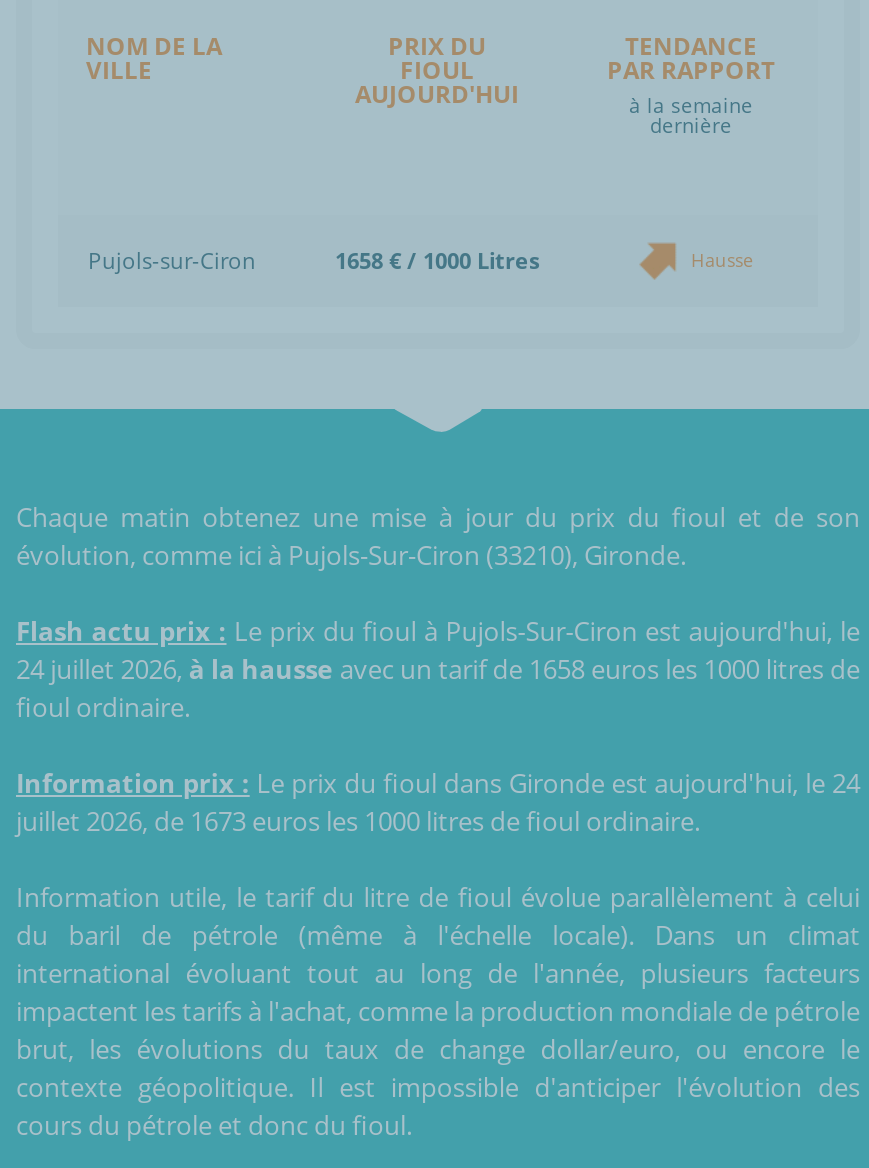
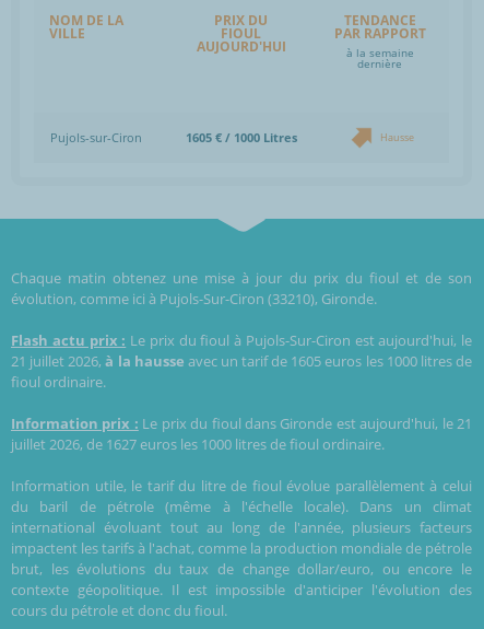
[335,245,539,275] 1658 € / 1000 Litres -> [185,129,297,145] 1605 € / 1000 Litres
[16,651,860,687] 24 juillet 2026, à la hausse avec un tarif de 1658 euros les 1000 litres de -> [11,351,472,371] 21 juillet 2026, à la hausse avec un tarif de 1605 euros les 1000 litres de
[16,765,860,801] Information prix : Le prix du fioul dans Gironde est aujourd'hui, le 24 -> [11,413,472,433] Information prix : Le prix du fioul dans Gironde est aujourd'hui, le 21
[16,803,700,839] juillet 2026, de 1673 euros les 1000 litres de fioul ordinaire. -> [11,434,385,454] juillet 2026, de 1627 euros les 1000 litres de fioul ordinaire.

